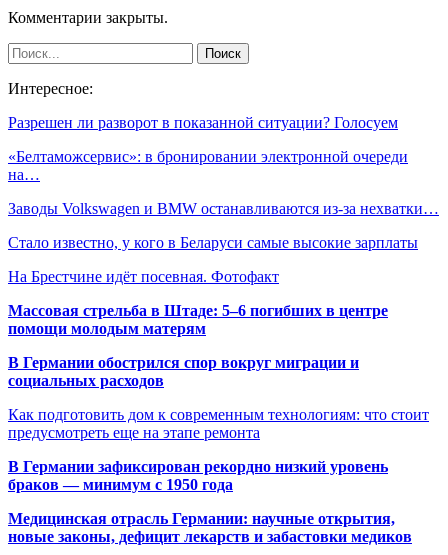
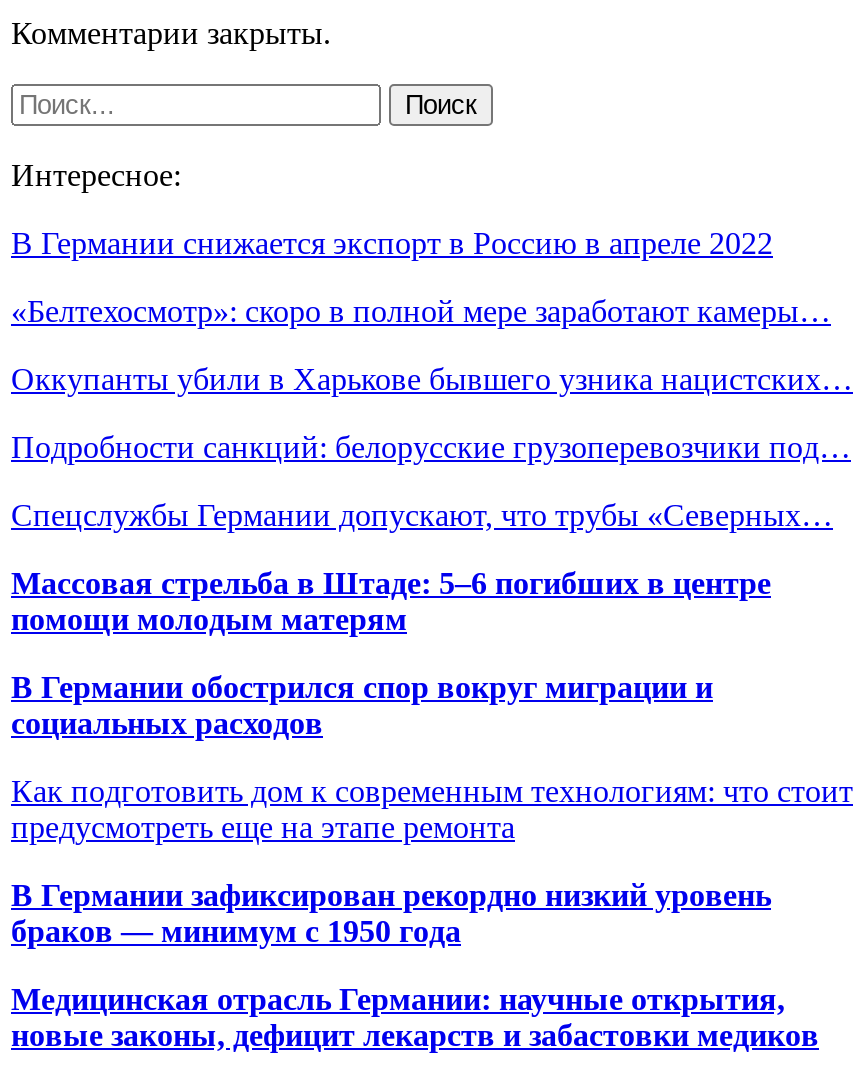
[8,114,398,131] Разрешен ли разворот в показанной ситуации? Голосуем -> [11,226,773,260] В Германии снижается экспорт в Россию в апреле 2022
[8,148,408,183] «Белтаможсервис»: в бронировании электронной очереди | на… -> [11,294,831,328] «Белтехосмотр»: скоро в полной мере заработают камеры…
[8,200,439,217] Заводы Volkswagen и BMW останавливаются из-за нехватки… -> [11,362,853,396] Оккупанты убили в Харькове бывшего узника нацистских…
[8,234,418,251] Стало известно, у кого в Беларуси самые высокие зарплаты -> [11,430,851,464] Подробности санкций: белорусские грузоперевозчики под…
[8,268,279,285] На Брестчине идёт посевная. Фотофакт -> [11,498,833,532] Спецслужбы Германии допускают, что трубы «Северных…

